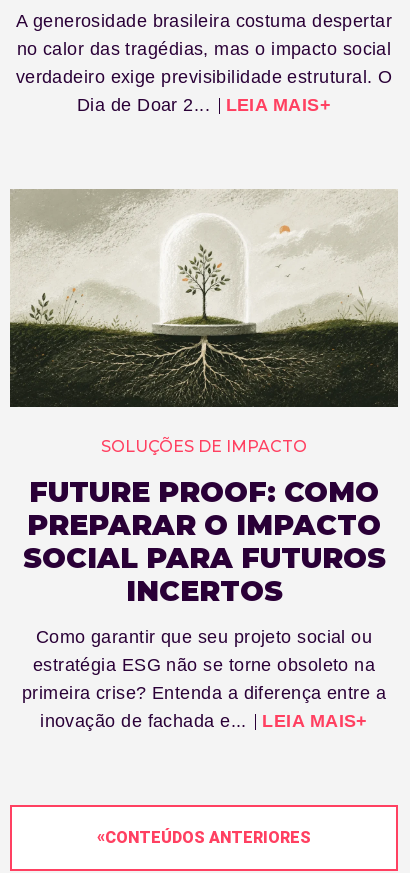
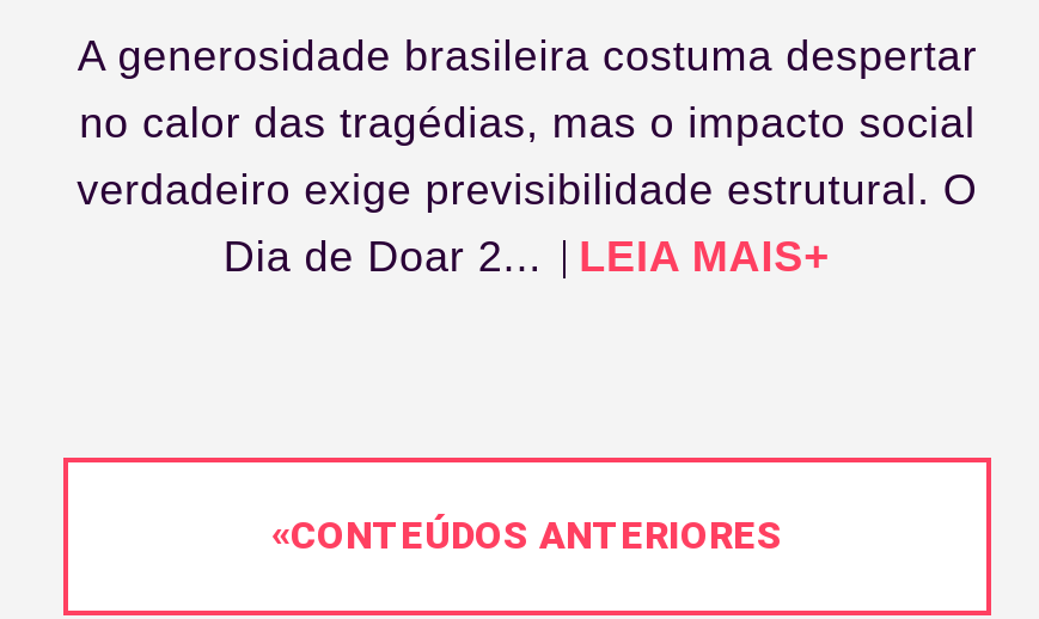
[9,189,399,731] [image] | SOLUÇÕES DE IMPACTO | FUTURE PROOF: COMO | PREPARAR O IMPACTO | SOCIAL PARA FUTUROS | INCERTOS | Como garantir que seu projeto social ou | estratégia ESG não se torne obsoleto na | primeira crise? Entenda a diferença entre a | inovação de fachada e... LEIA MAIS+ -> none

